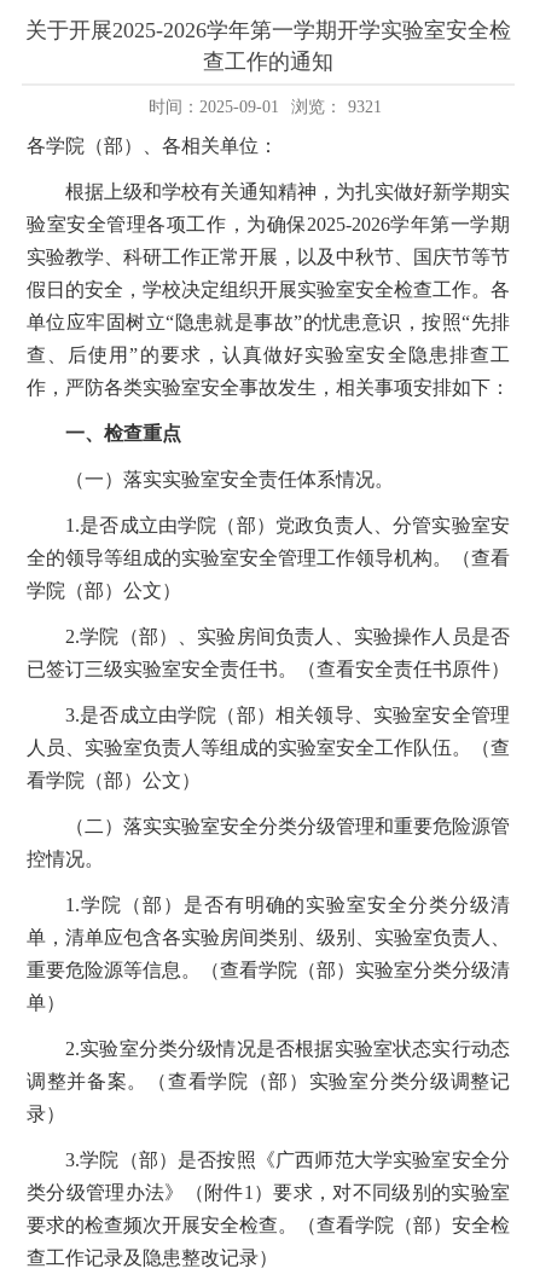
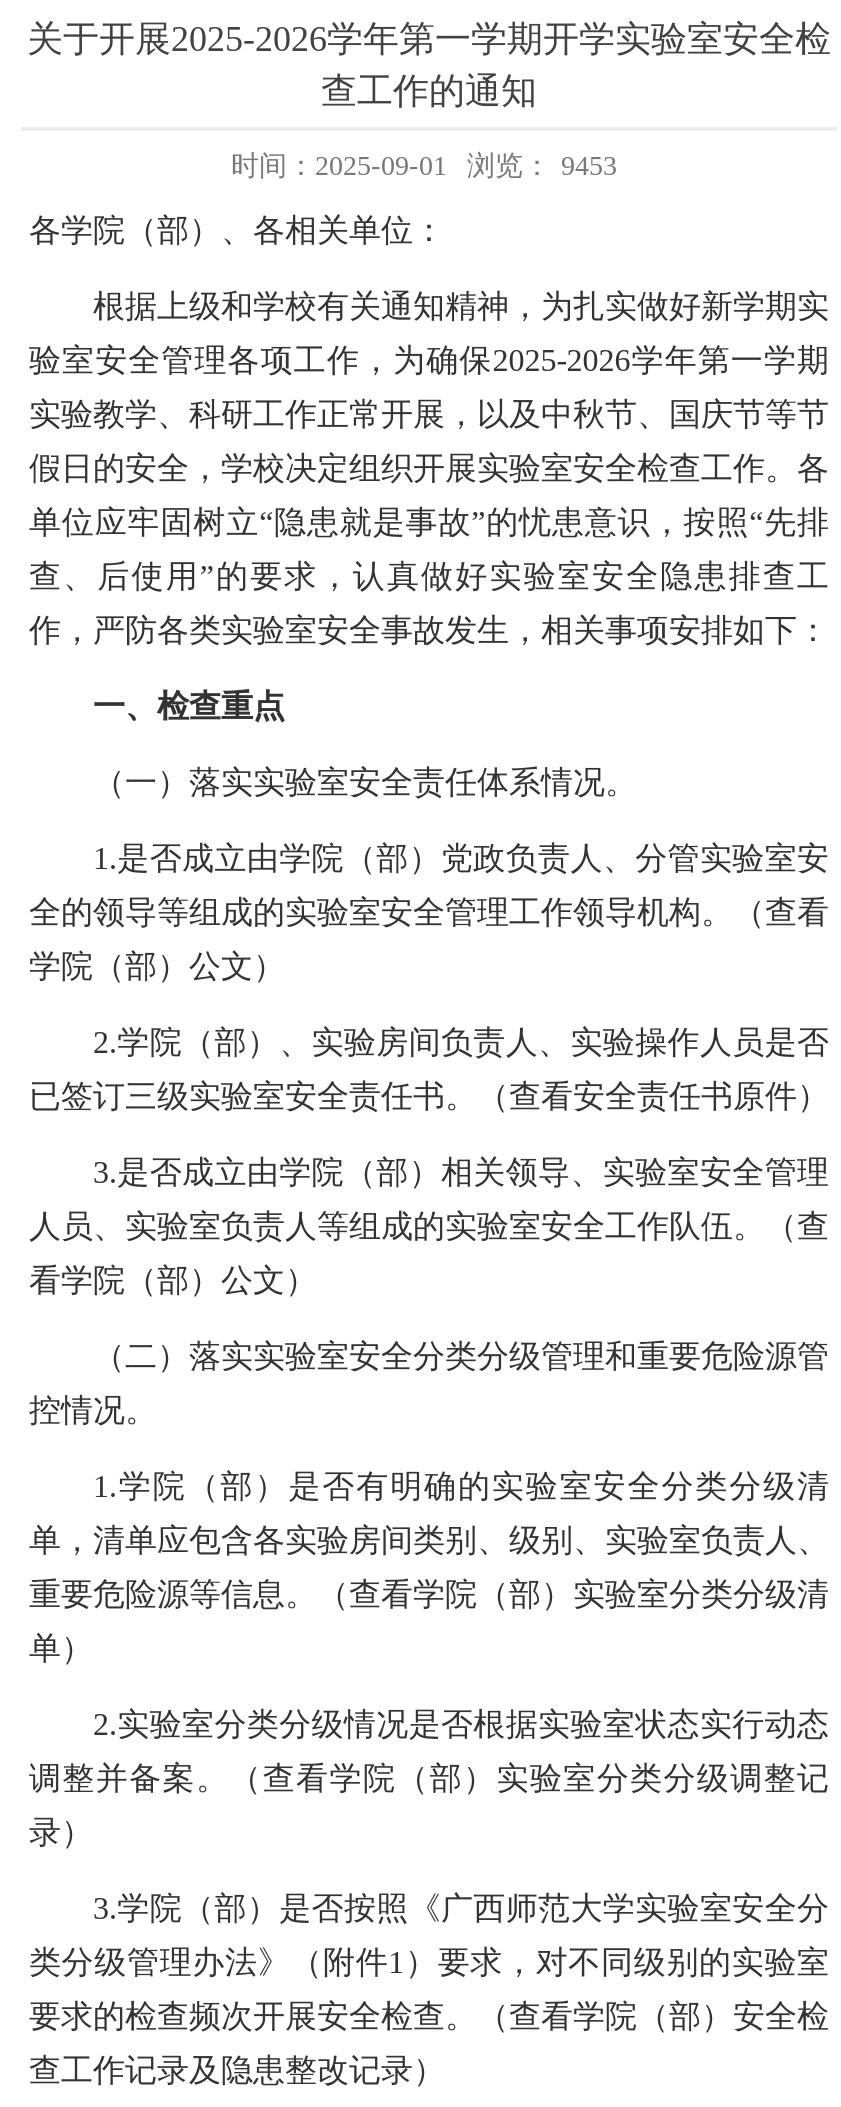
[149,98,382,116] 时间：2025-09-01 浏览： 9321 -> [231,151,617,181] 时间：2025-09-01 浏览： 9453

